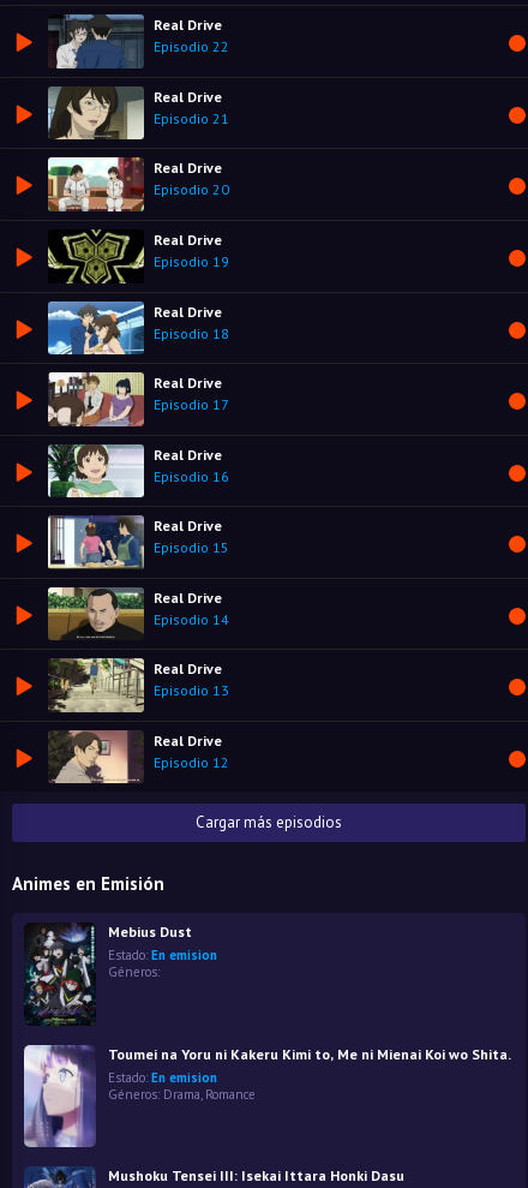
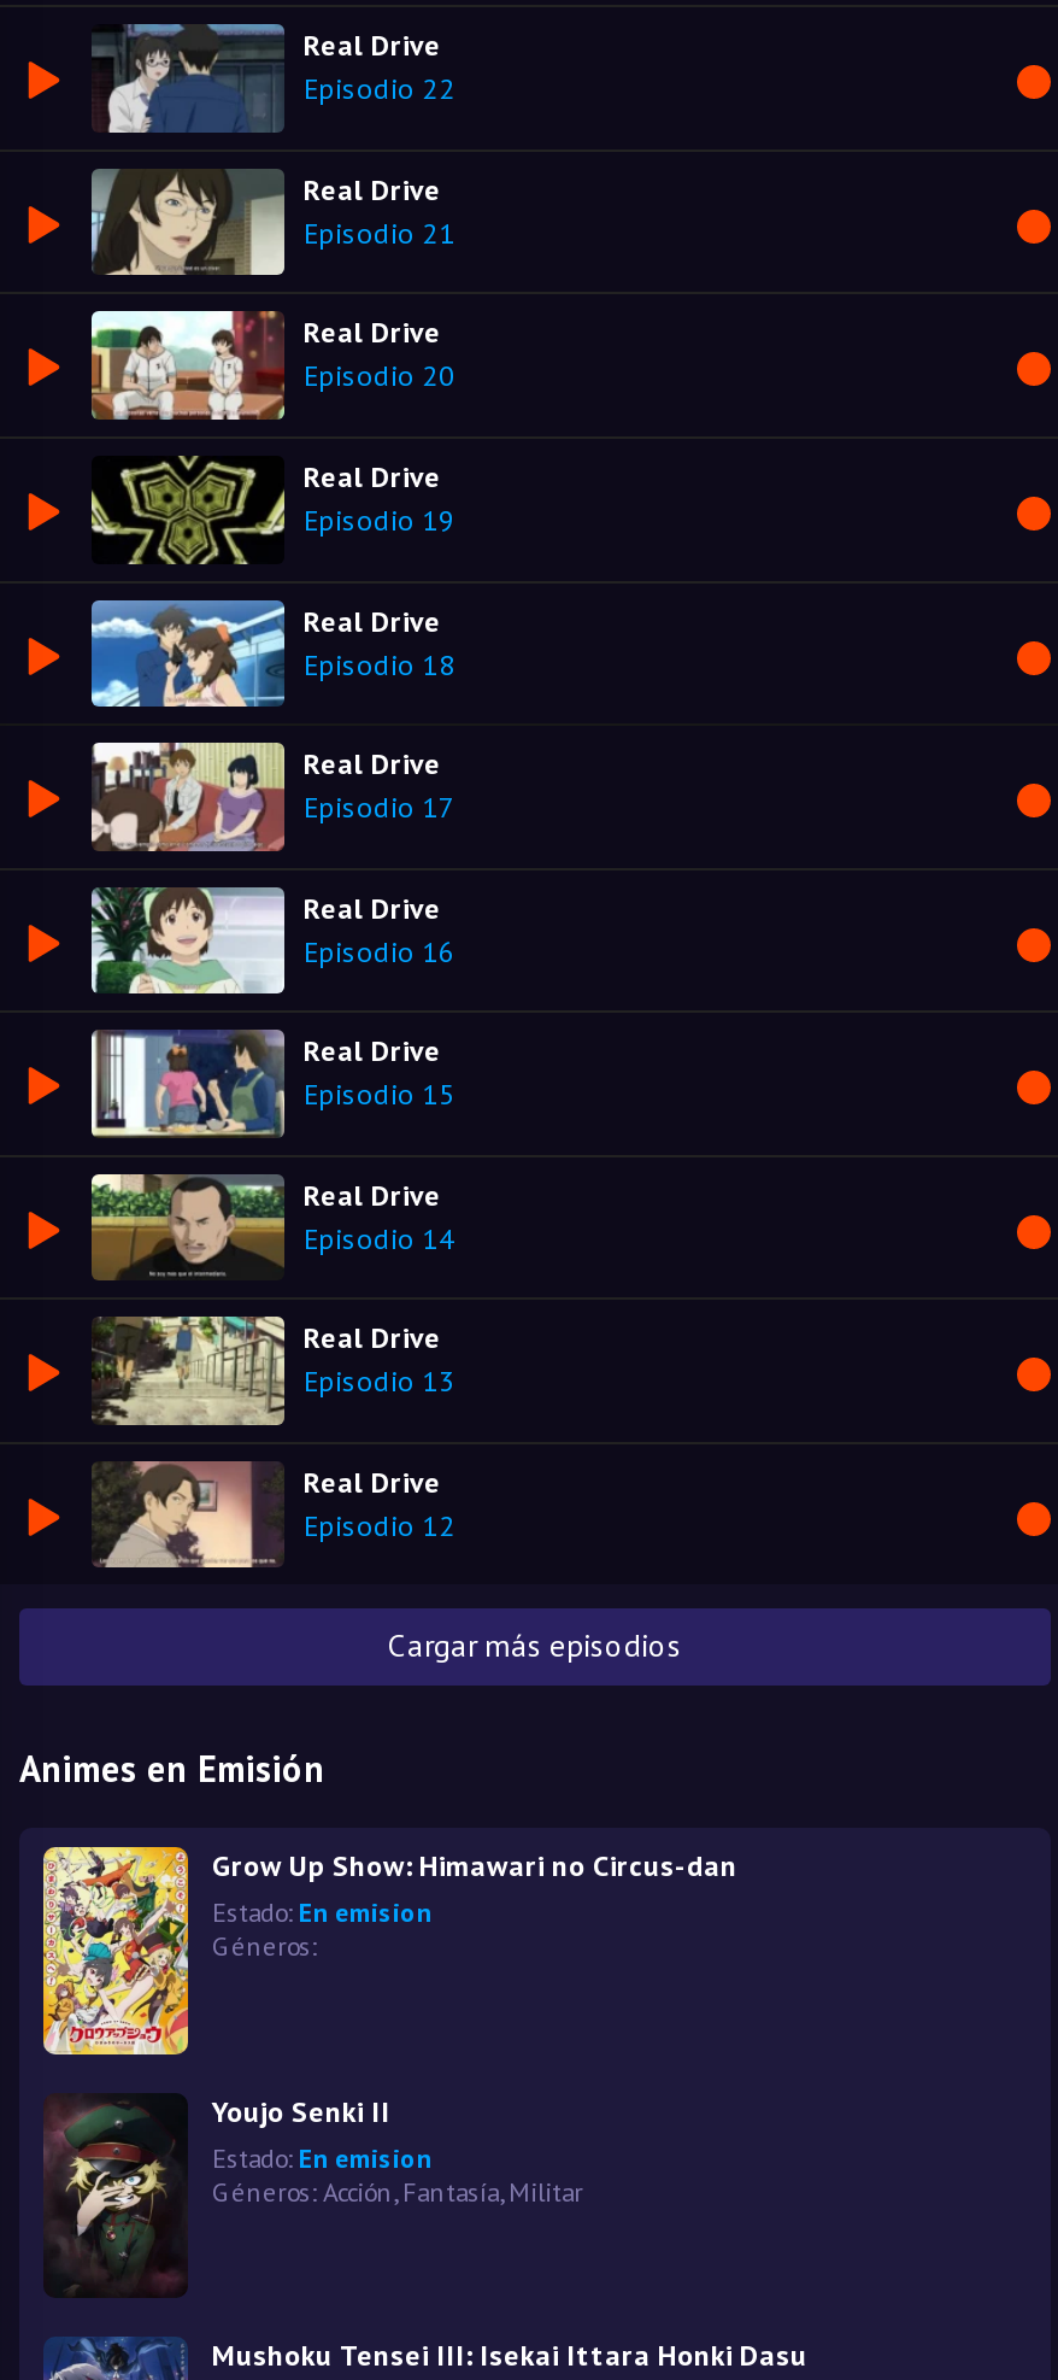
[24,923,192,1026] [image] | Mebius Dust -> [41,1845,737,2057] [image] | Grow Up Show: Himawari no Circus-dan
[23,1044,511,1148] [image] | Toumei na Yoru ni Kakeru Kimi to, Me ni Mienai Koi wo Shita. -> [43,2093,390,2298] [image] | Youjo Senki II
[108,1086,256,1102] Géneros: Drama, Romance -> [212,2175,583,2208] Géneros: Acción, Fantasía, Militar

